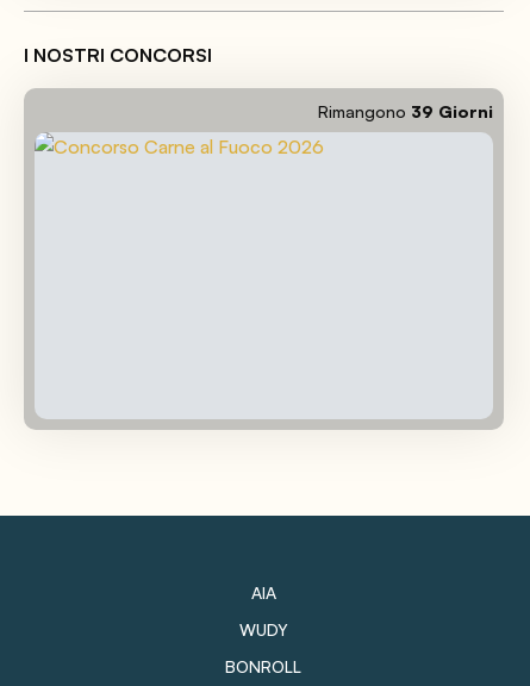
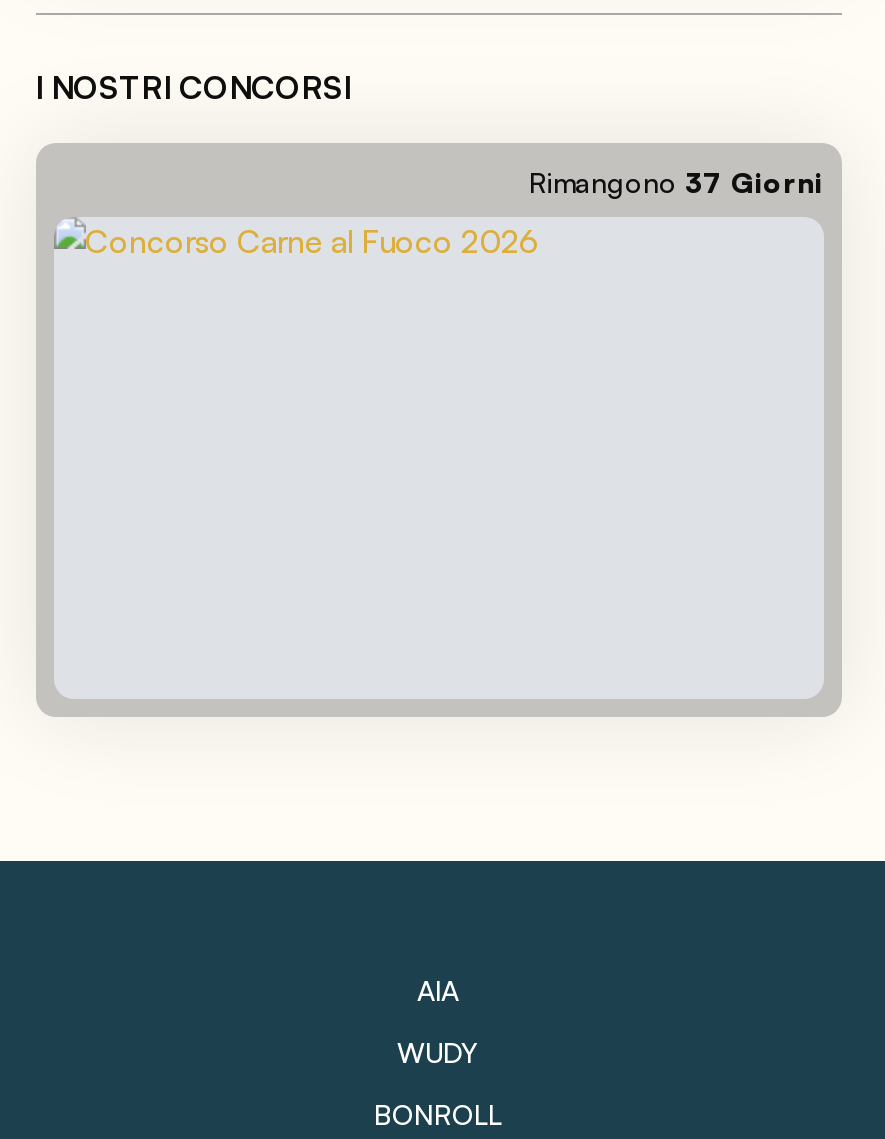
[317,101,492,121] Rimangono 39 Giorni -> [529,165,823,199] Rimangono 37 Giorni

